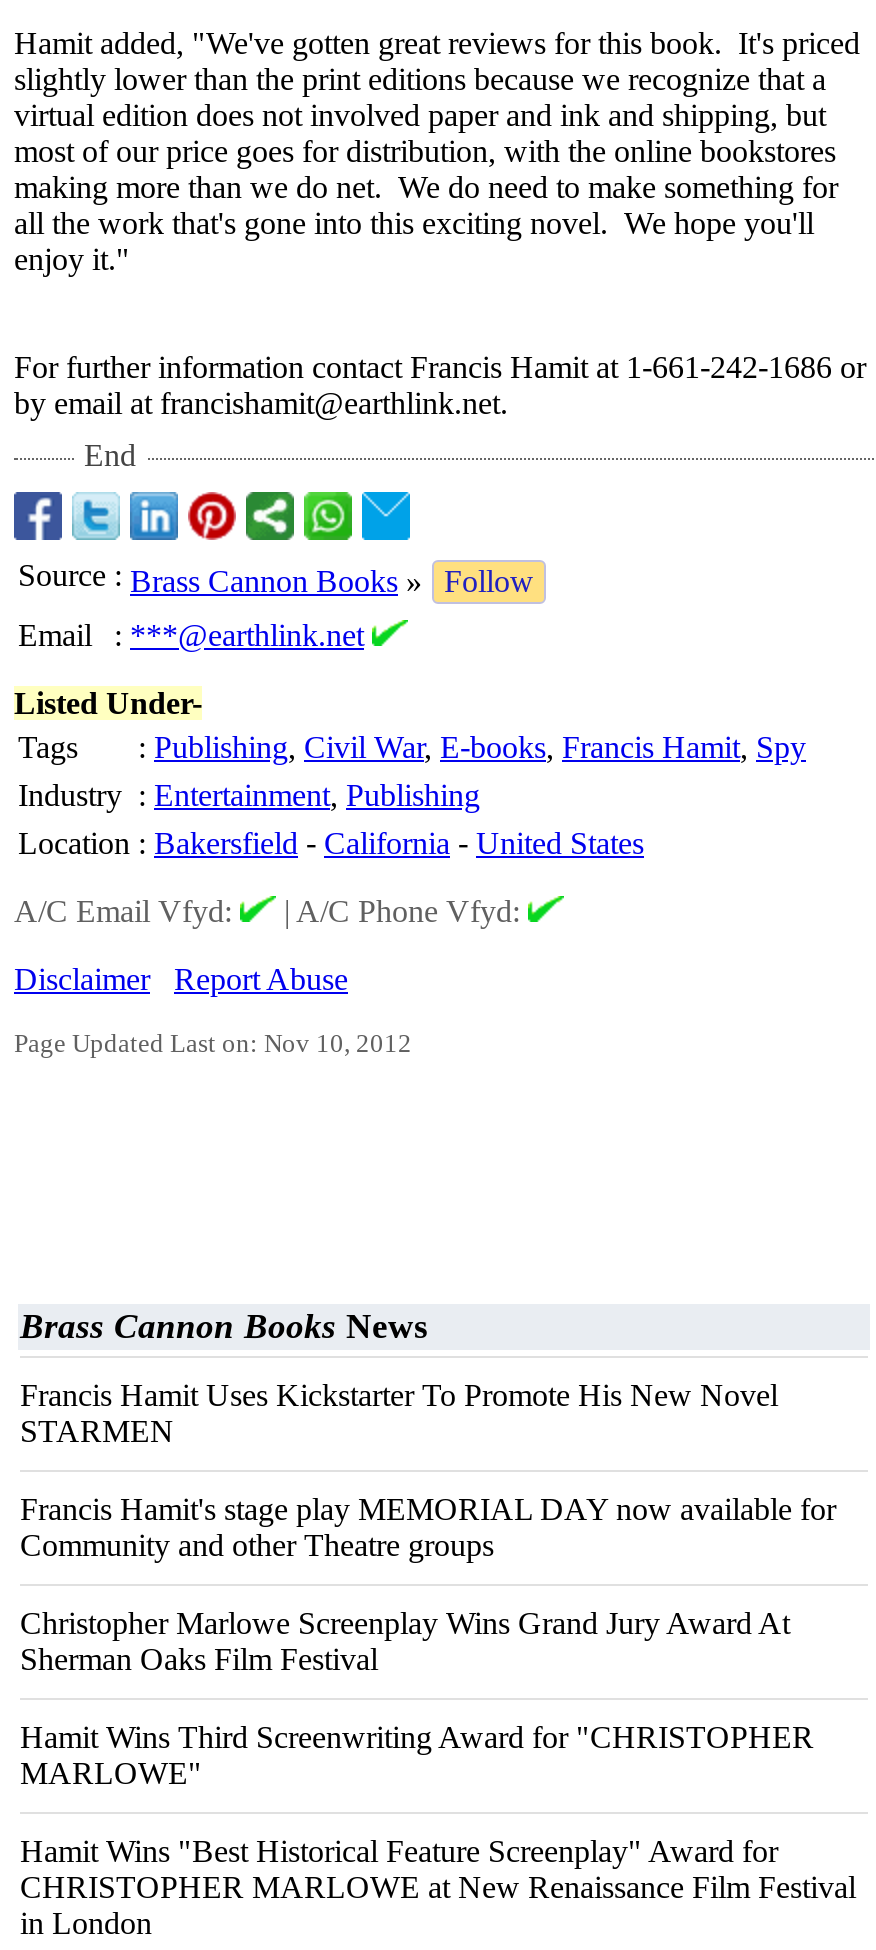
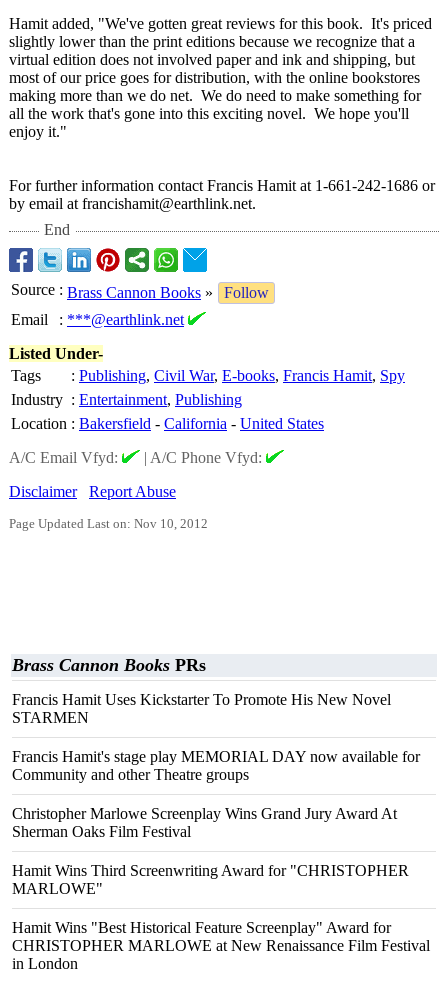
[20,1306,428,1346] Brass Cannon Books News -> [12,655,206,675] Brass Cannon Books PRs

